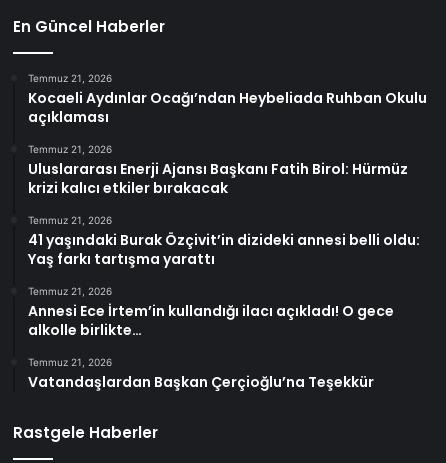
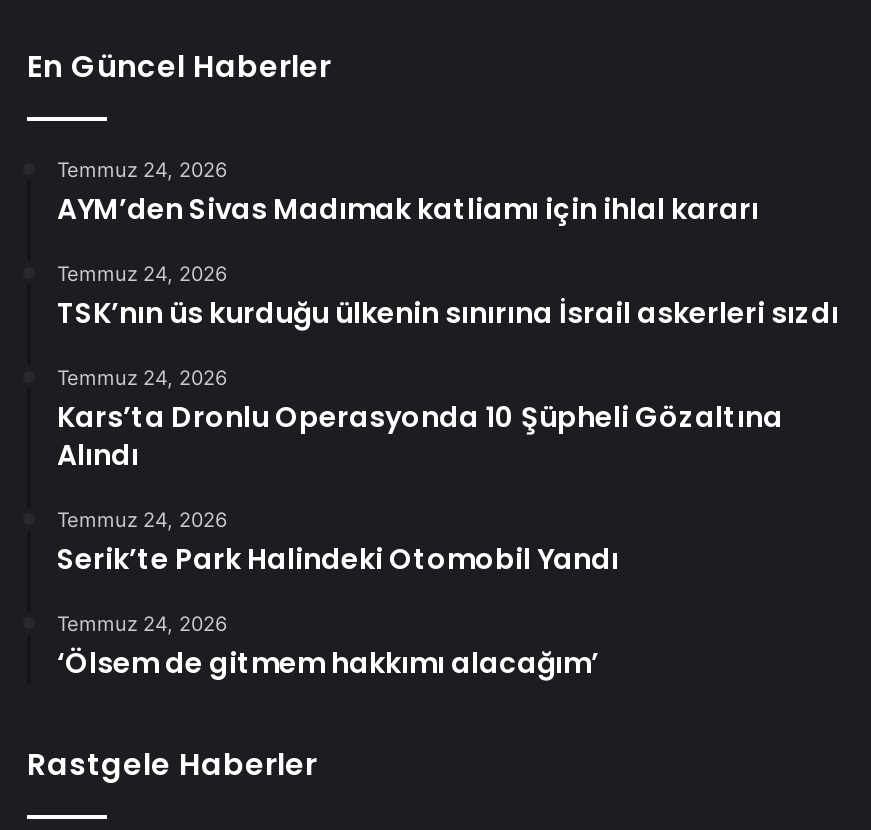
[28,71,427,126] Temmuz 21, 2026 | Kocaeli Aydınlar Ocağı’ndan Heybeliada Ruhban Okulu | açıklaması -> [57,156,759,228] Temmuz 24, 2026 | AYM’den Sivas Madımak katliamı için ihlal kararı
[28,142,408,197] Temmuz 21, 2026 | Uluslararası Enerji Ajansı Başkanı Fatih Birol: Hürmüz | krizi kalıcı etkiler bırakacak -> [57,260,839,332] Temmuz 24, 2026 | TSK’nın üs kurduğu ülkenin sınırına İsrail askerleri sızdı
[28,213,420,268] Temmuz 21, 2026 | 41 yaşındaki Burak Özçivit’in dizideki annesi belli oldu: | Yaş farkı tartışma yarattı -> [57,364,783,474] Temmuz 24, 2026 | Kars’ta Dronlu Operasyonda 10 Şüpheli Gözaltına | Alındı
[28,284,394,339] Temmuz 21, 2026 | Annesi Ece İrtem’in kullandığı ilacı açıkladı! O gece | alkolle birlikte… -> [57,506,619,578] Temmuz 24, 2026 | Serik’te Park Halindeki Otomobil Yandı
[28,355,374,391] Temmuz 21, 2026 | Vatandaşlardan Başkan Çerçioğlu’na Teşekkür -> [57,610,599,682] Temmuz 24, 2026 | ‘Ölsem de gitmem hakkımı alacağım’

